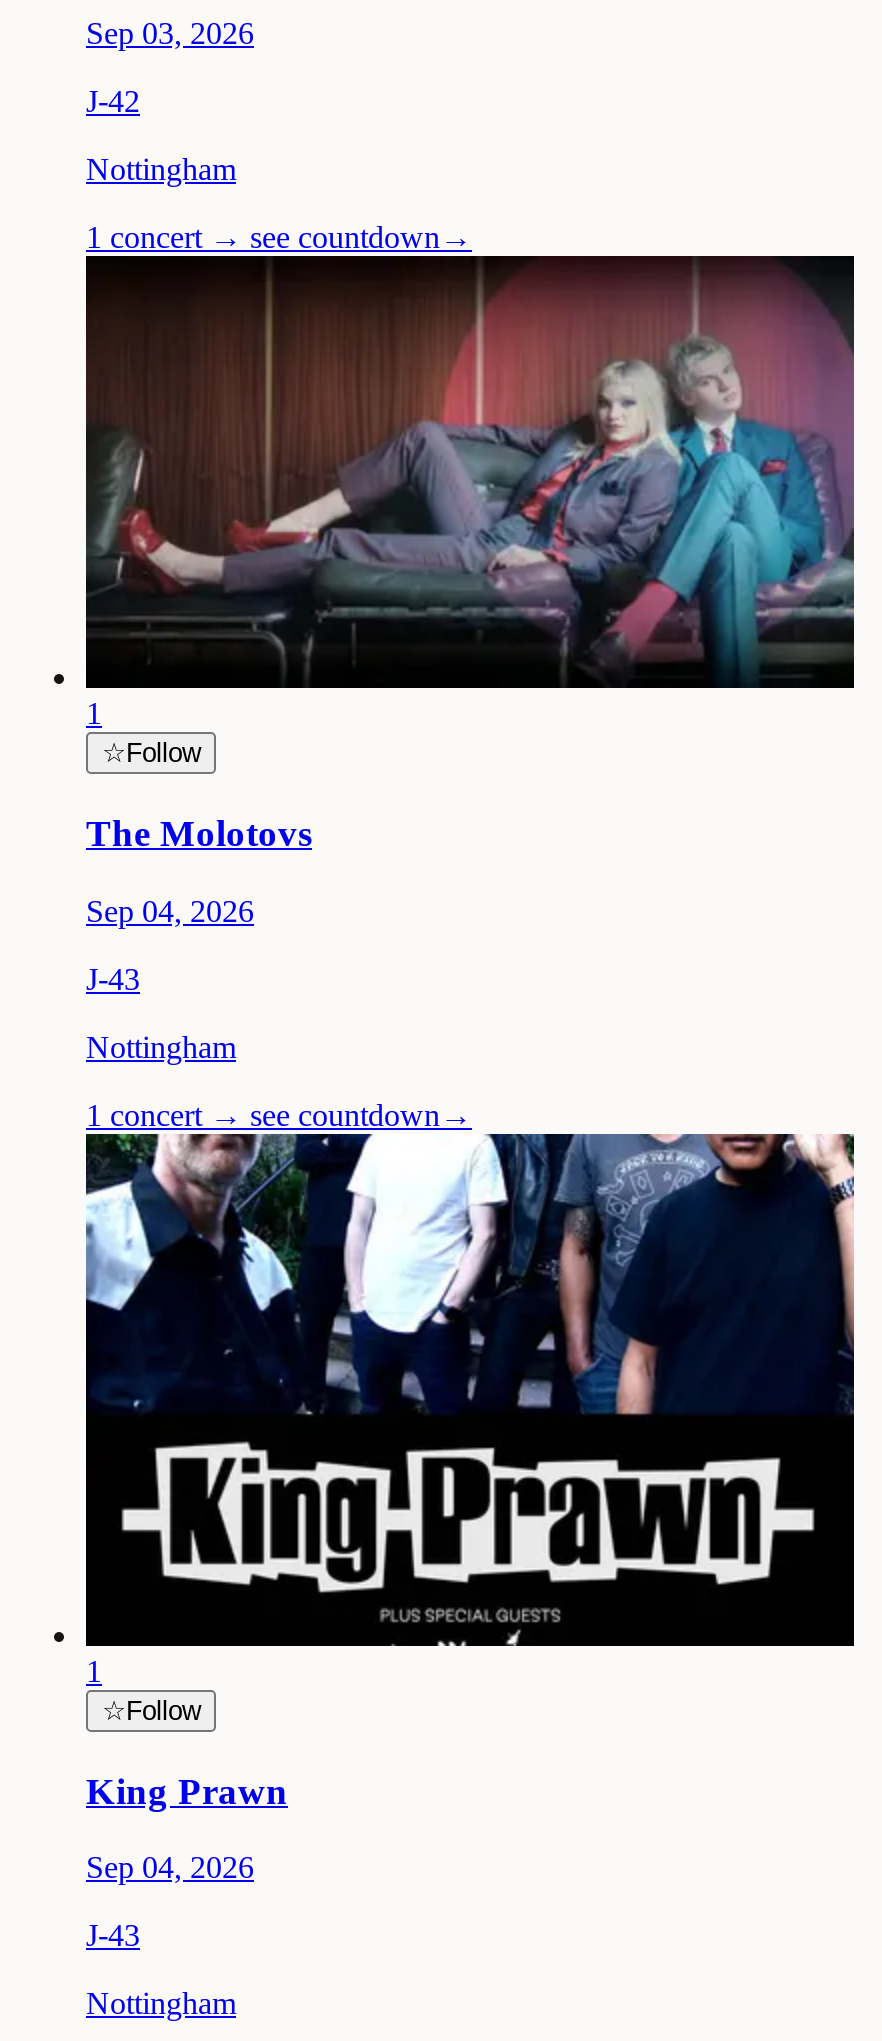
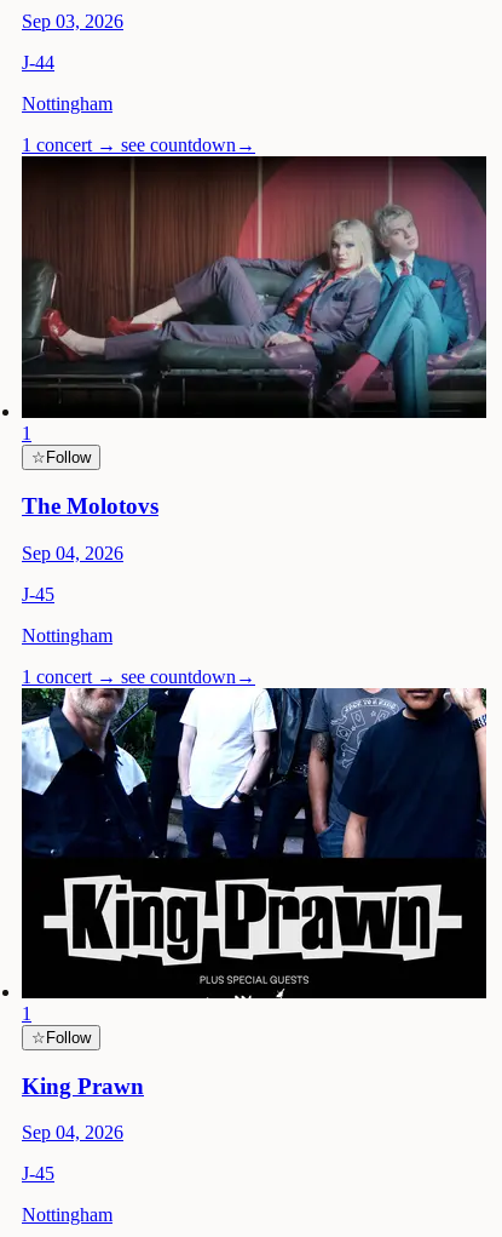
[86,85,140,119] J-42 -> [22,53,54,73] J-44
[86,962,140,996] J-43 -> [22,584,54,604] J-45
[86,1918,140,1952] J-43 -> [22,1163,54,1184] J-45

